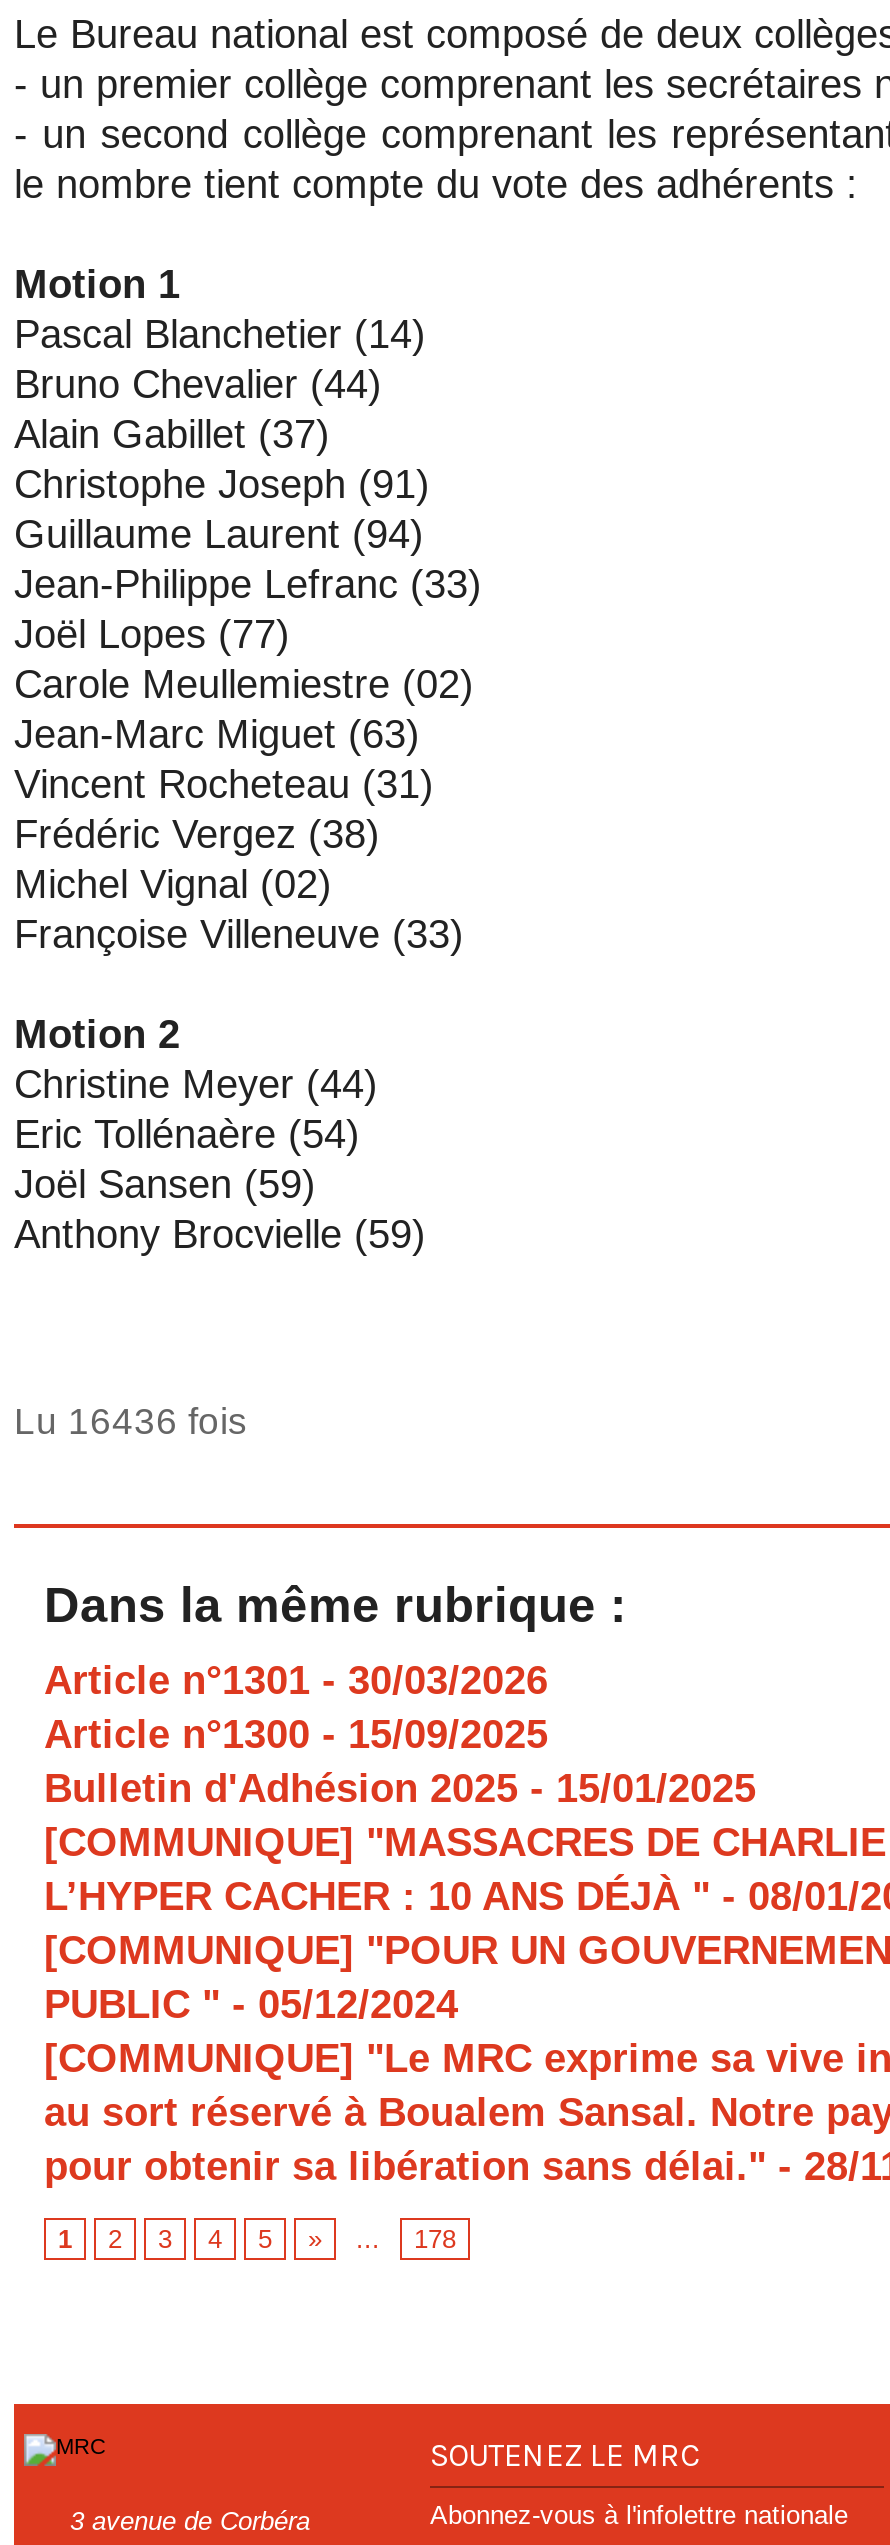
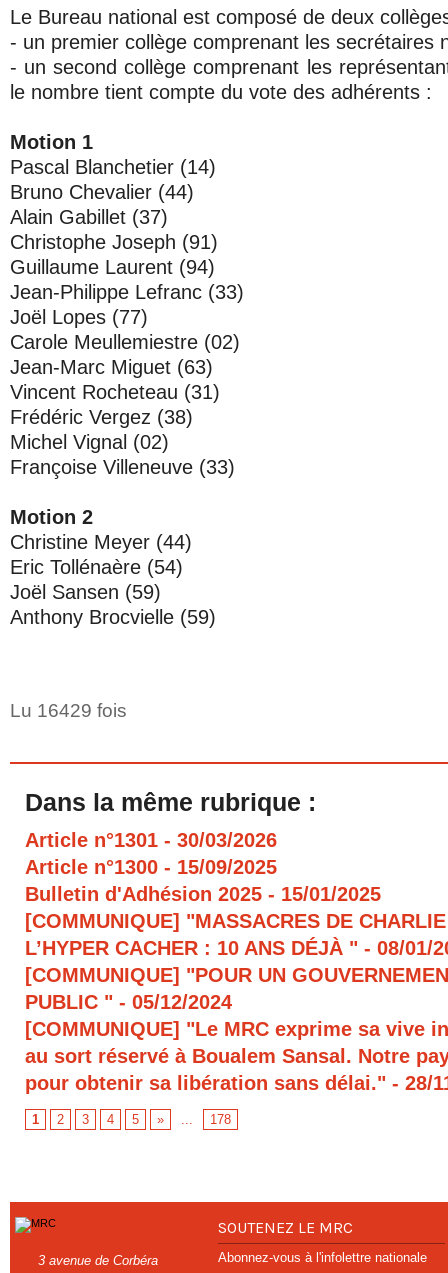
[14,1400,248,1442] Lu 16436 fois -> [10,700,127,721] Lu 16429 fois

